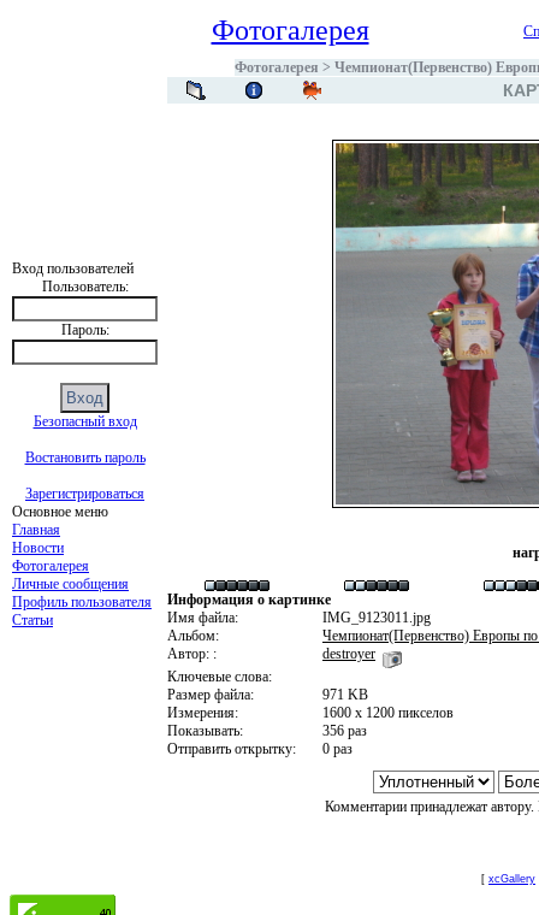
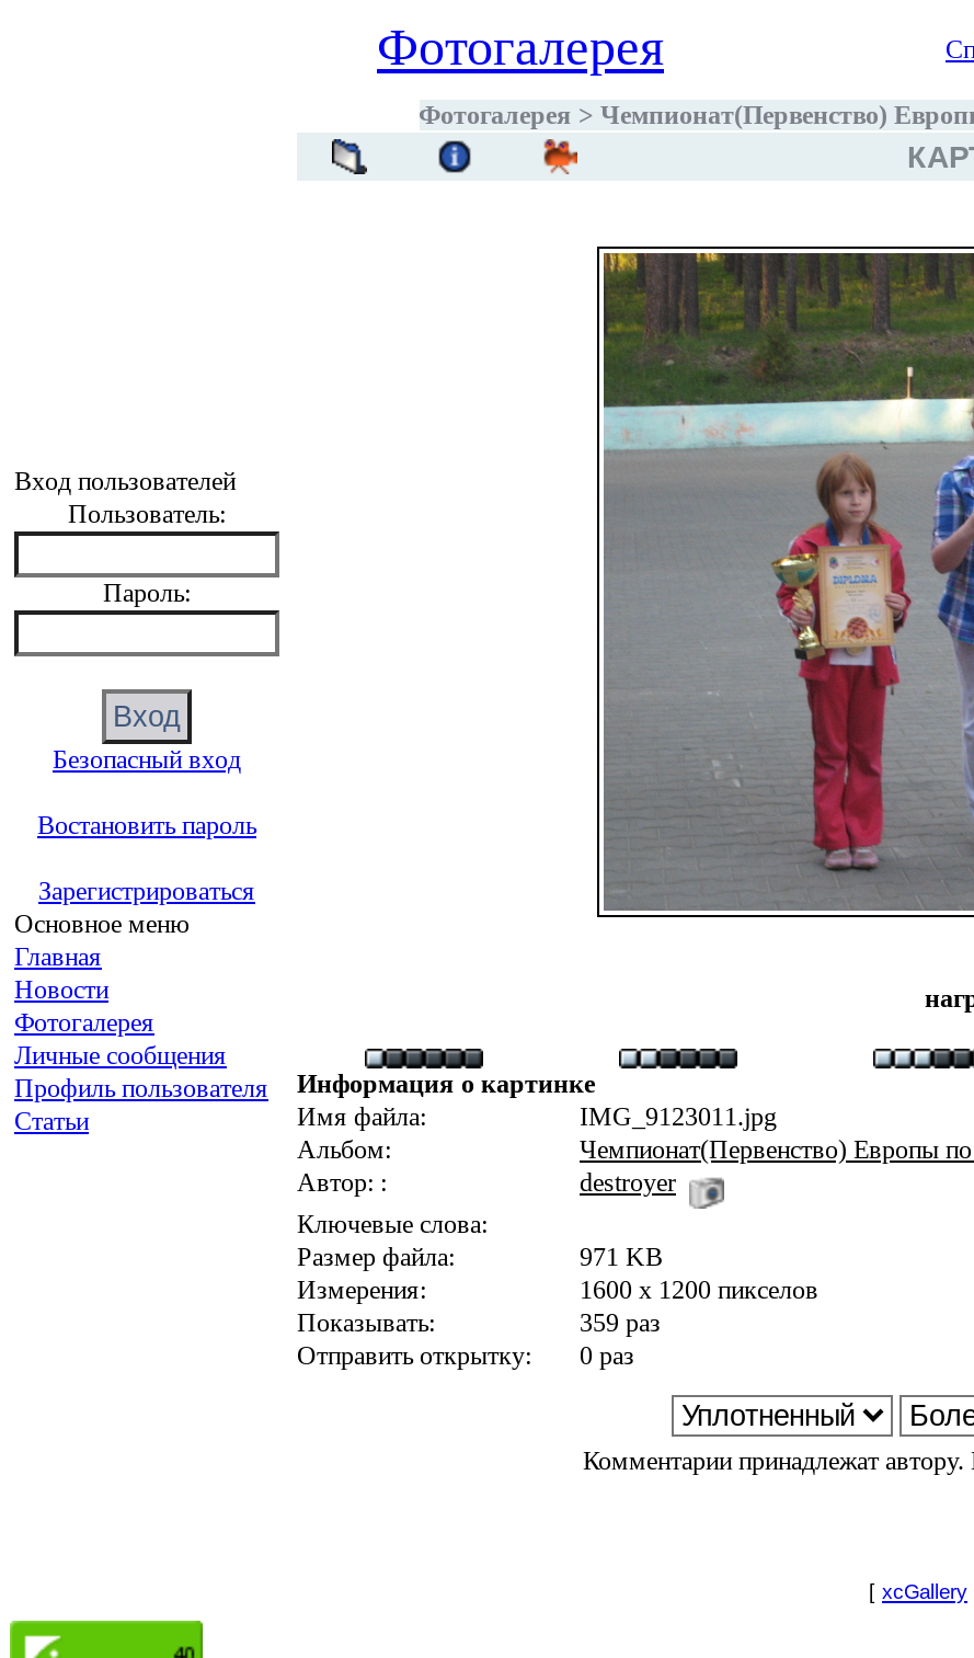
[322,722,367,739] 356 раз -> [580,1307,661,1338] 359 раз

